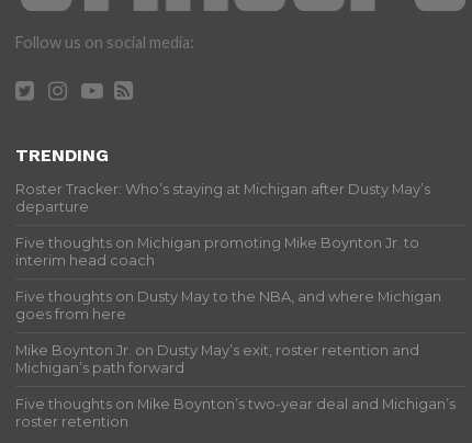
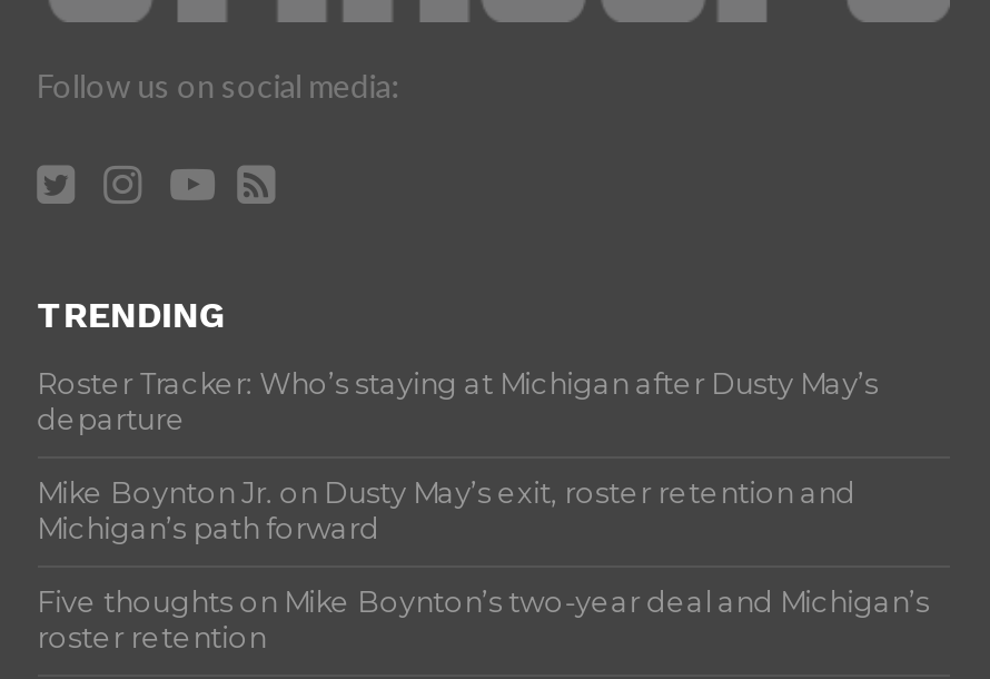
[15,235,441,322] Five thoughts on Michigan promoting Mike Boynton Jr. to | interim head coach | Five thoughts on Dusty May to the NBA, and where Michigan | goes from here -> none

